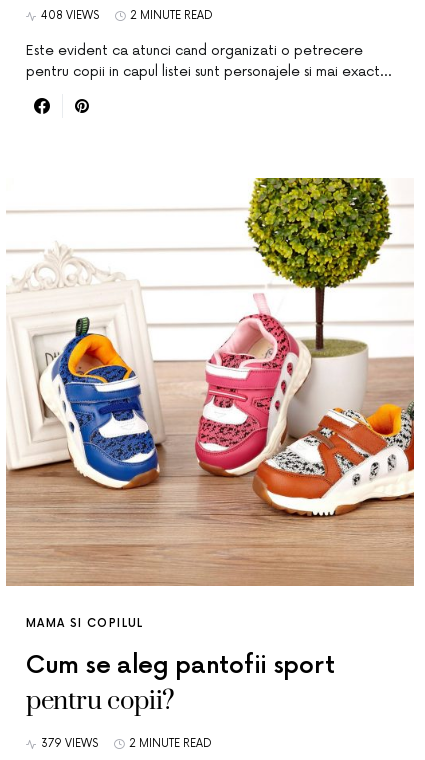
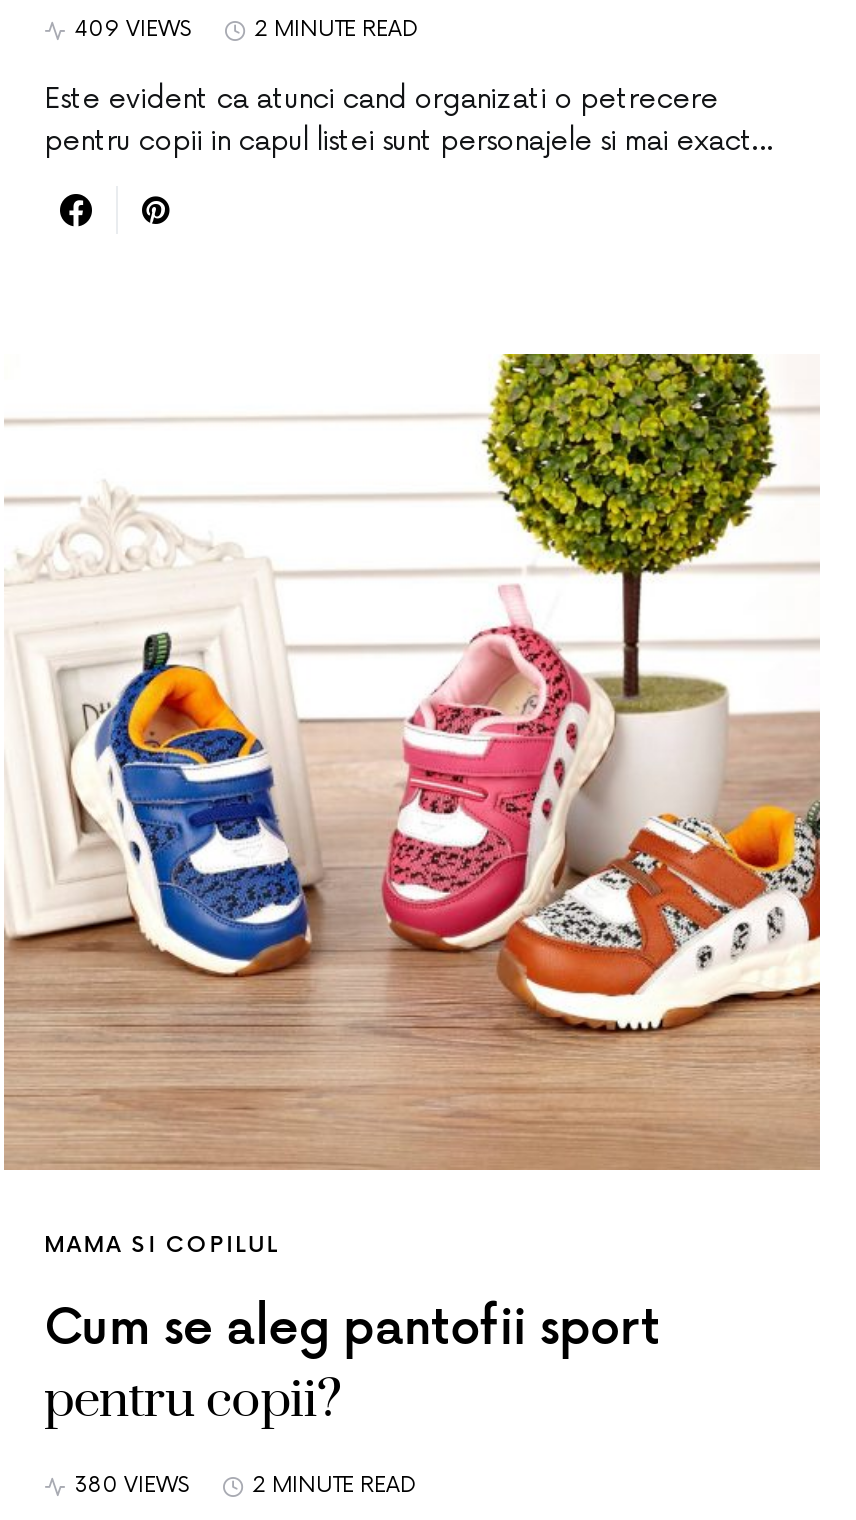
[41,9,99,22] 408 VIEWS -> [74,16,192,42] 409 VIEWS
[41,737,98,750] 379 VIEWS -> [74,1472,190,1498] 380 VIEWS

